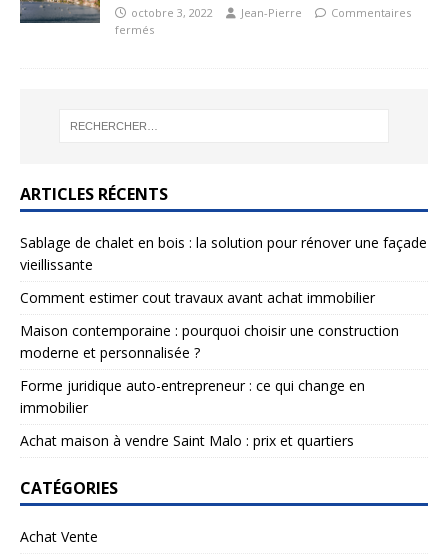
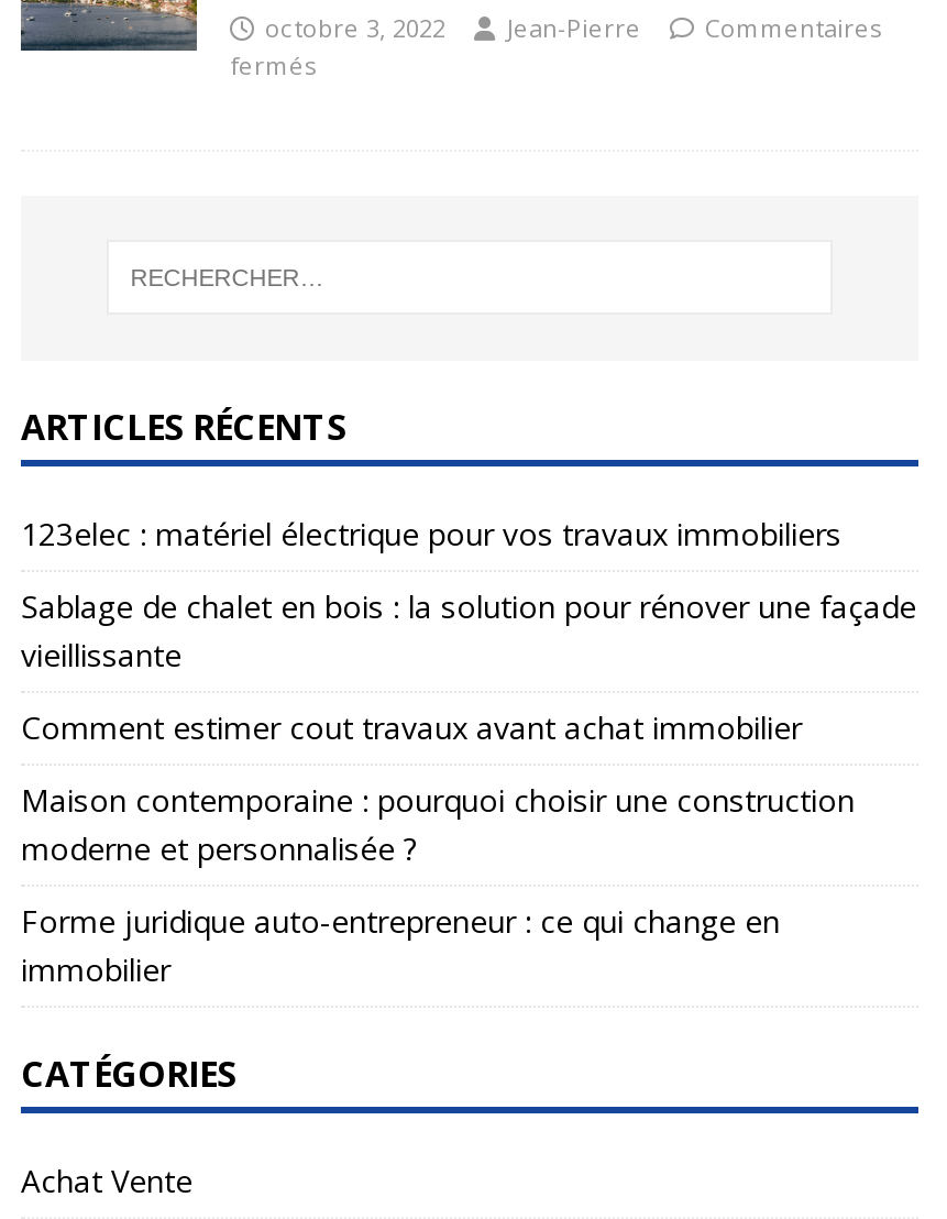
none -> [21,512,841,553] 123elec : matériel électrique pour vos travaux immobiliers
moved [20,232,427,416] -> [21,584,916,989]: Sablage de chalet en bois : la solution pour rénover une façade | vieillissante | Comment estimer cout travaux avant achat immobilier | Maison contemporaine : pourquoi choisir une construction | moderne et personnalisée ? | Forme juridique auto-entrepreneur : ce qui change en | immobilier
[20,430,354,449] Achat maison à vendre Saint Malo : prix et quartiers -> none

